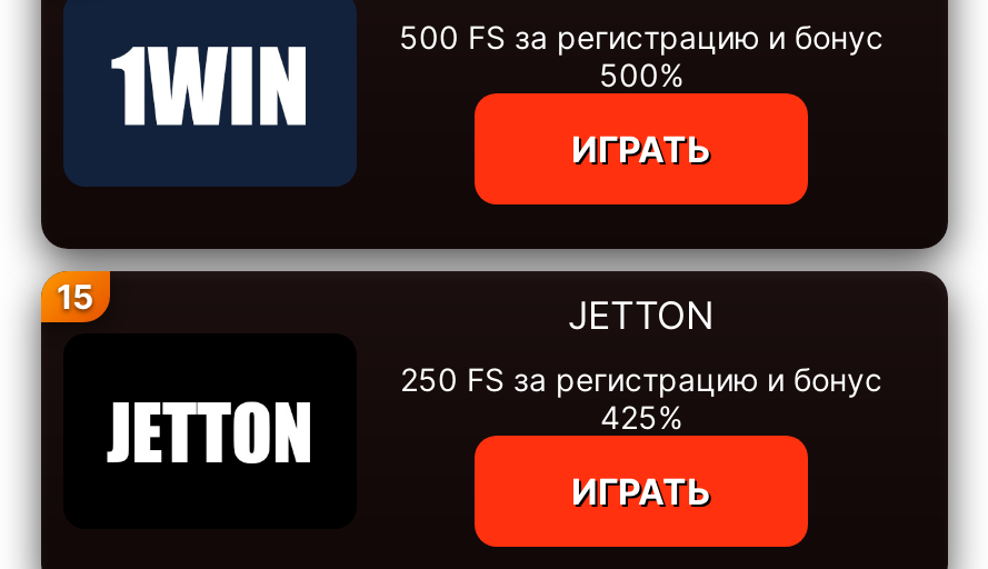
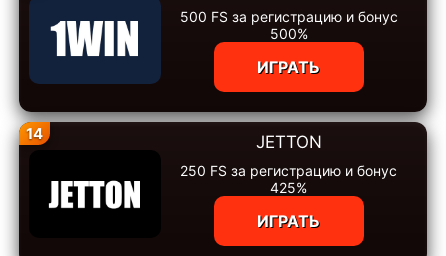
[57,276,94,318] 15 -> [26,124,43,143] 14

